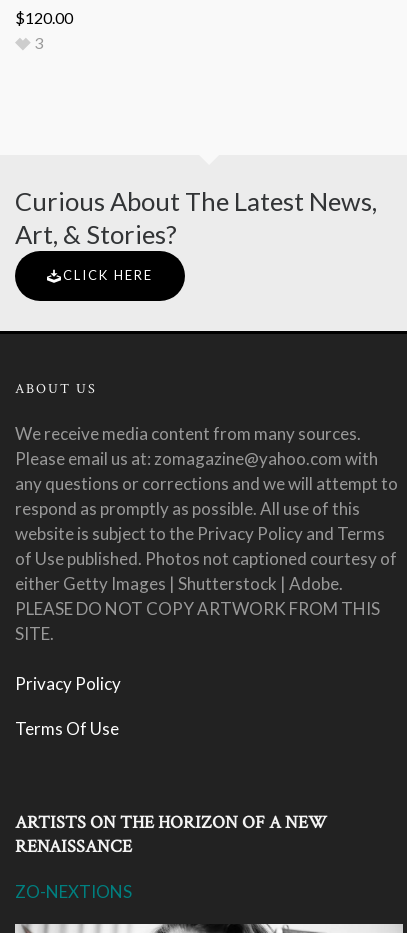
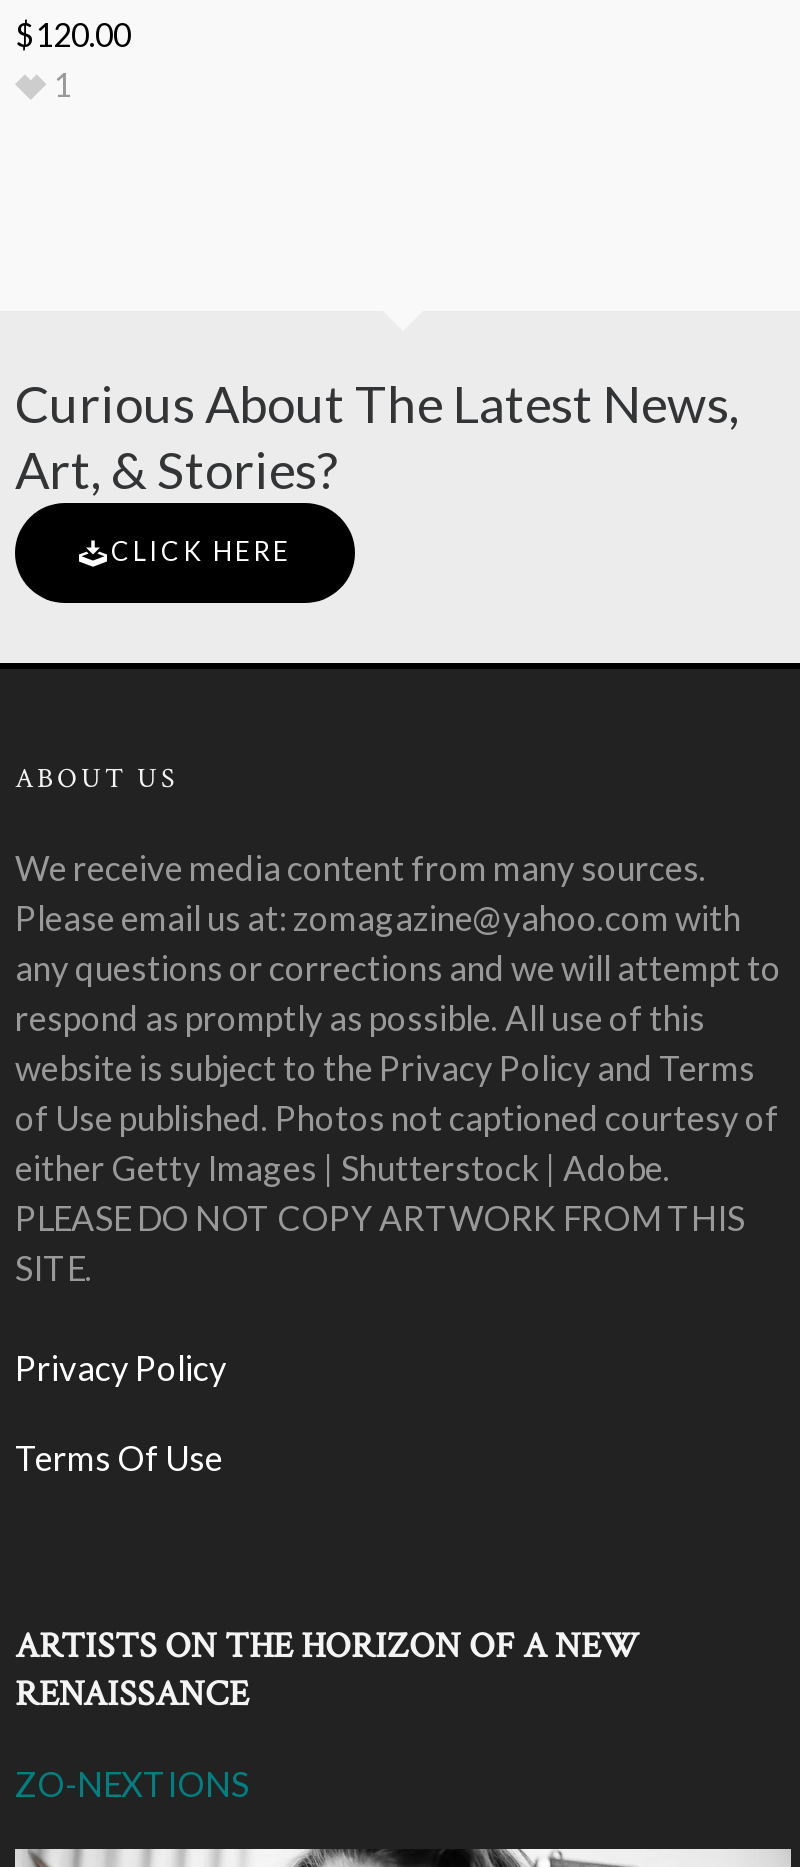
[34,33,43,52] 3 -> [53,65,71,103] 1

